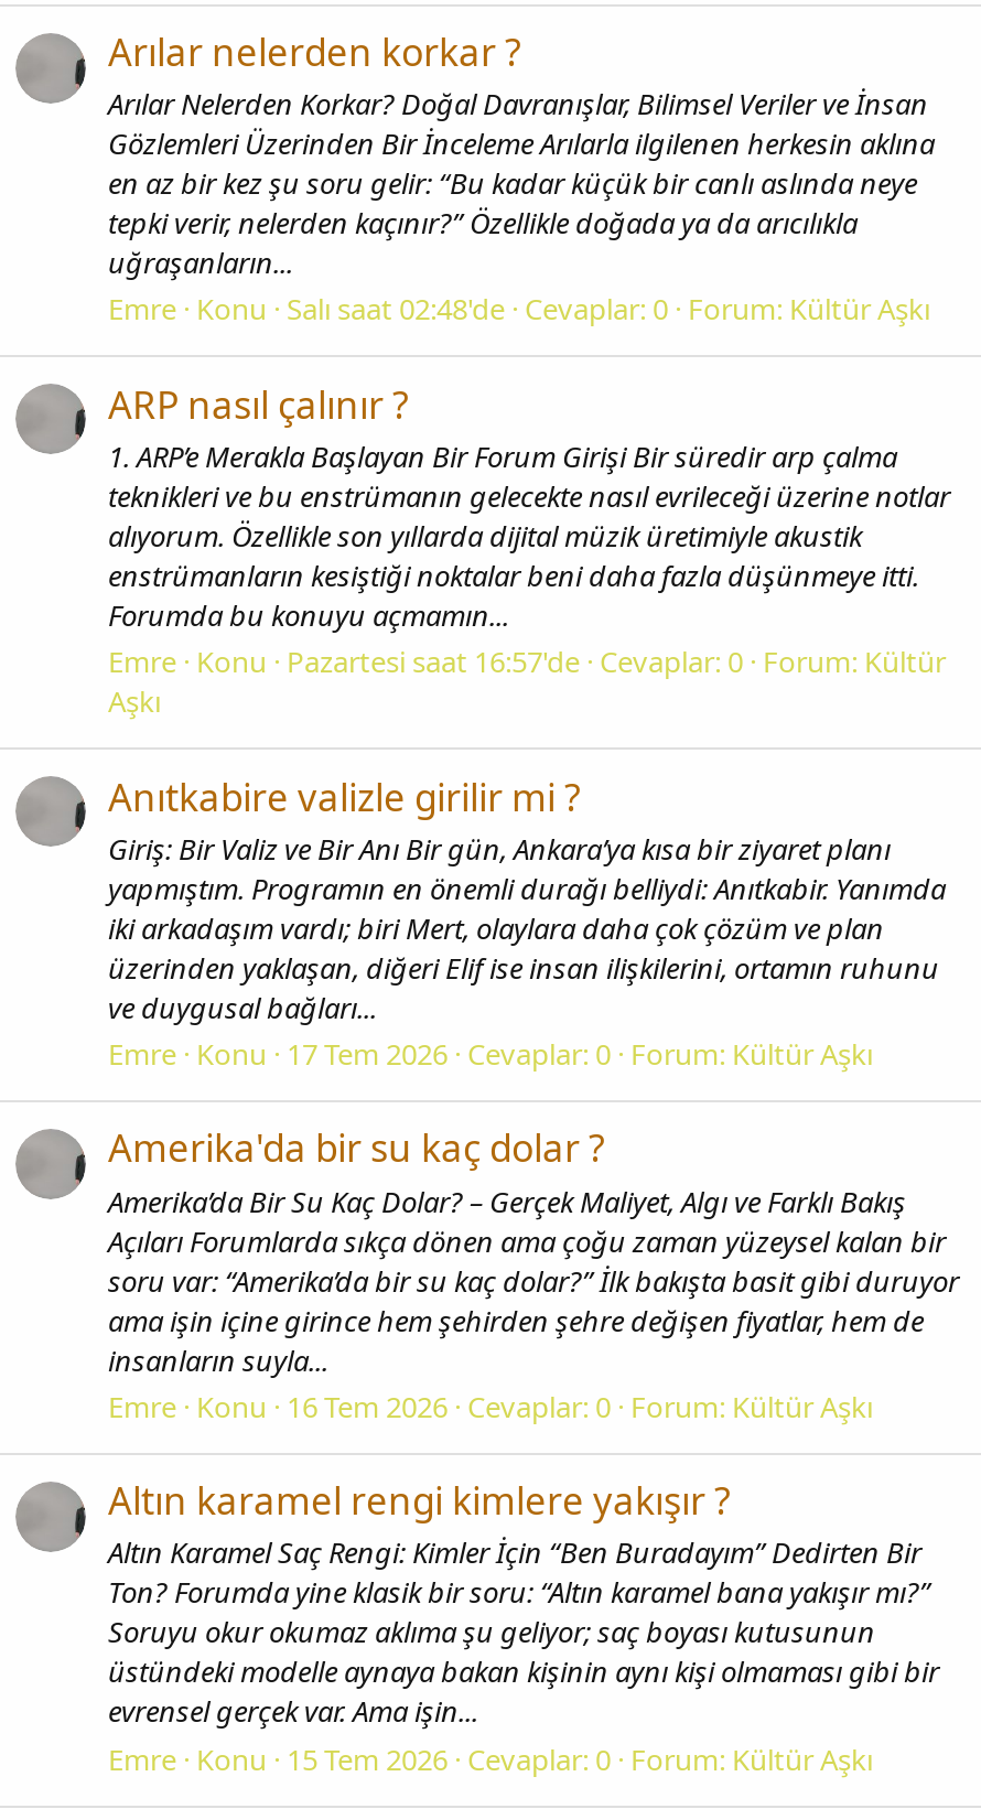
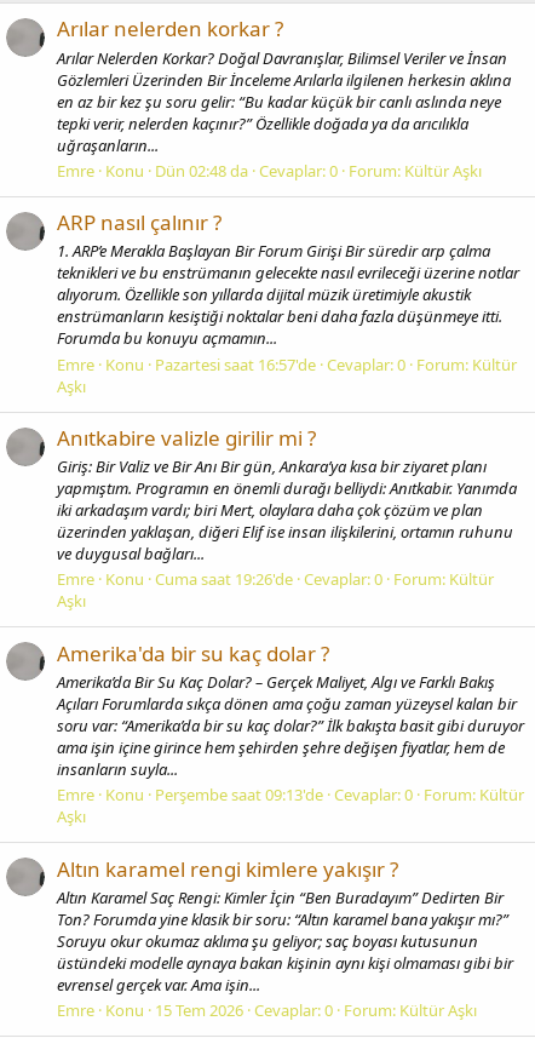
[108,289,930,329] Emre Konu Salı saat 02:48'de Cevaplar: 0 Forum: Kültür Aşkı -> [57,160,482,181] Emre Konu Dün 02:48 da Cevaplar: 0 Forum: Kültür Aşkı
[108,1034,873,1073] Emre Konu 17 Tem 2026 Cevaplar: 0 Forum: Kültür Aşkı -> [57,569,494,612] Emre Konu Cuma saat 19:26'de Cevaplar: 0 Forum: Kültür | Aşkı
[108,1386,873,1426] Emre Konu 16 Tem 2026 Cevaplar: 0 Forum: Kültür Aşkı -> [57,784,524,827] Emre Konu Perşembe saat 09:13'de Cevaplar: 0 Forum: Kültür | Aşkı

